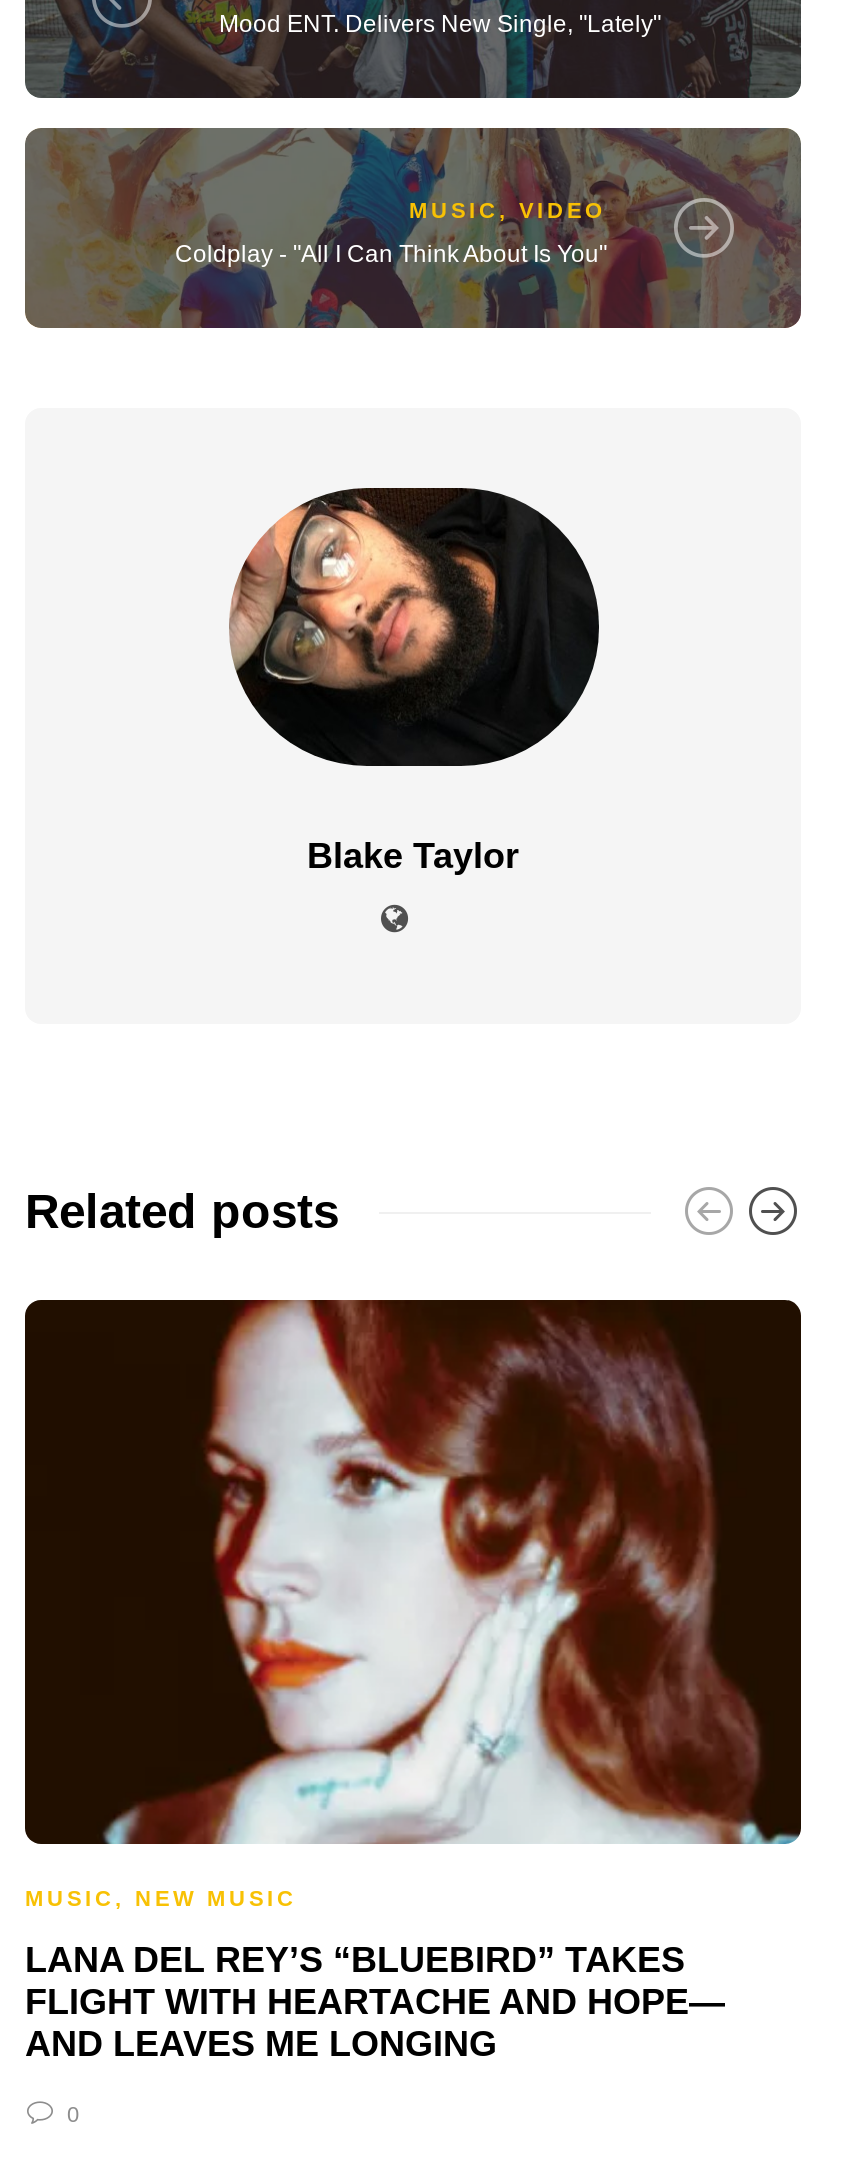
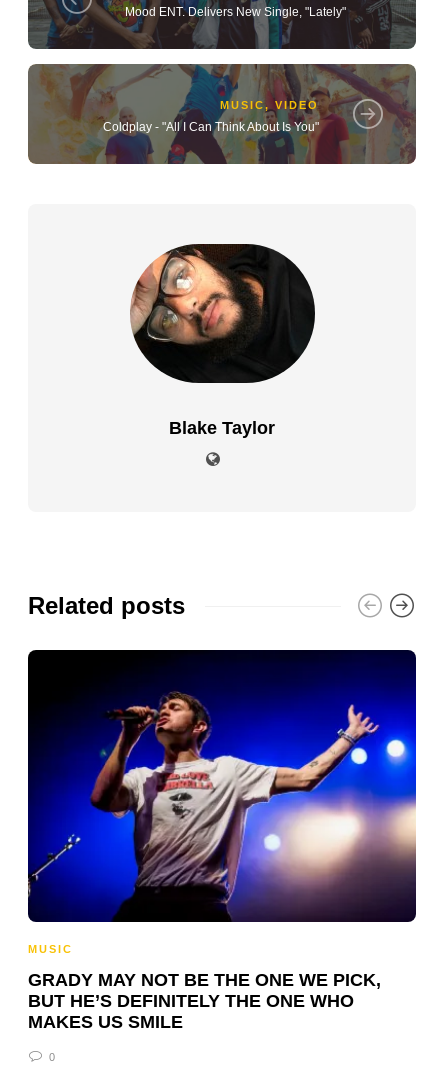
[23,1298,803,1910] [image] | MUSIC, NEW MUSIC -> [27,649,417,955] [image] | MUSIC
[25,1940,725,2064] LANA DEL REY’S “BLUEBIRD” TAKES | FLIGHT WITH HEARTACHE AND HOPE— | AND LEAVES ME LONGING -> [28,970,381,1032] GRADY MAY NOT BE THE ONE WE PICK, | BUT HE’S DEFINITELY THE ONE WHO | MAKES US SMILE

